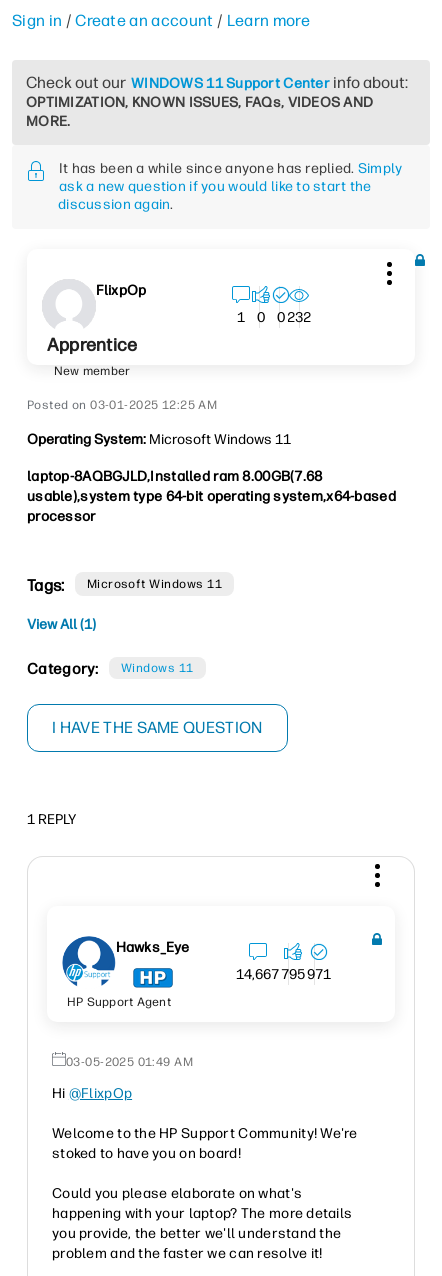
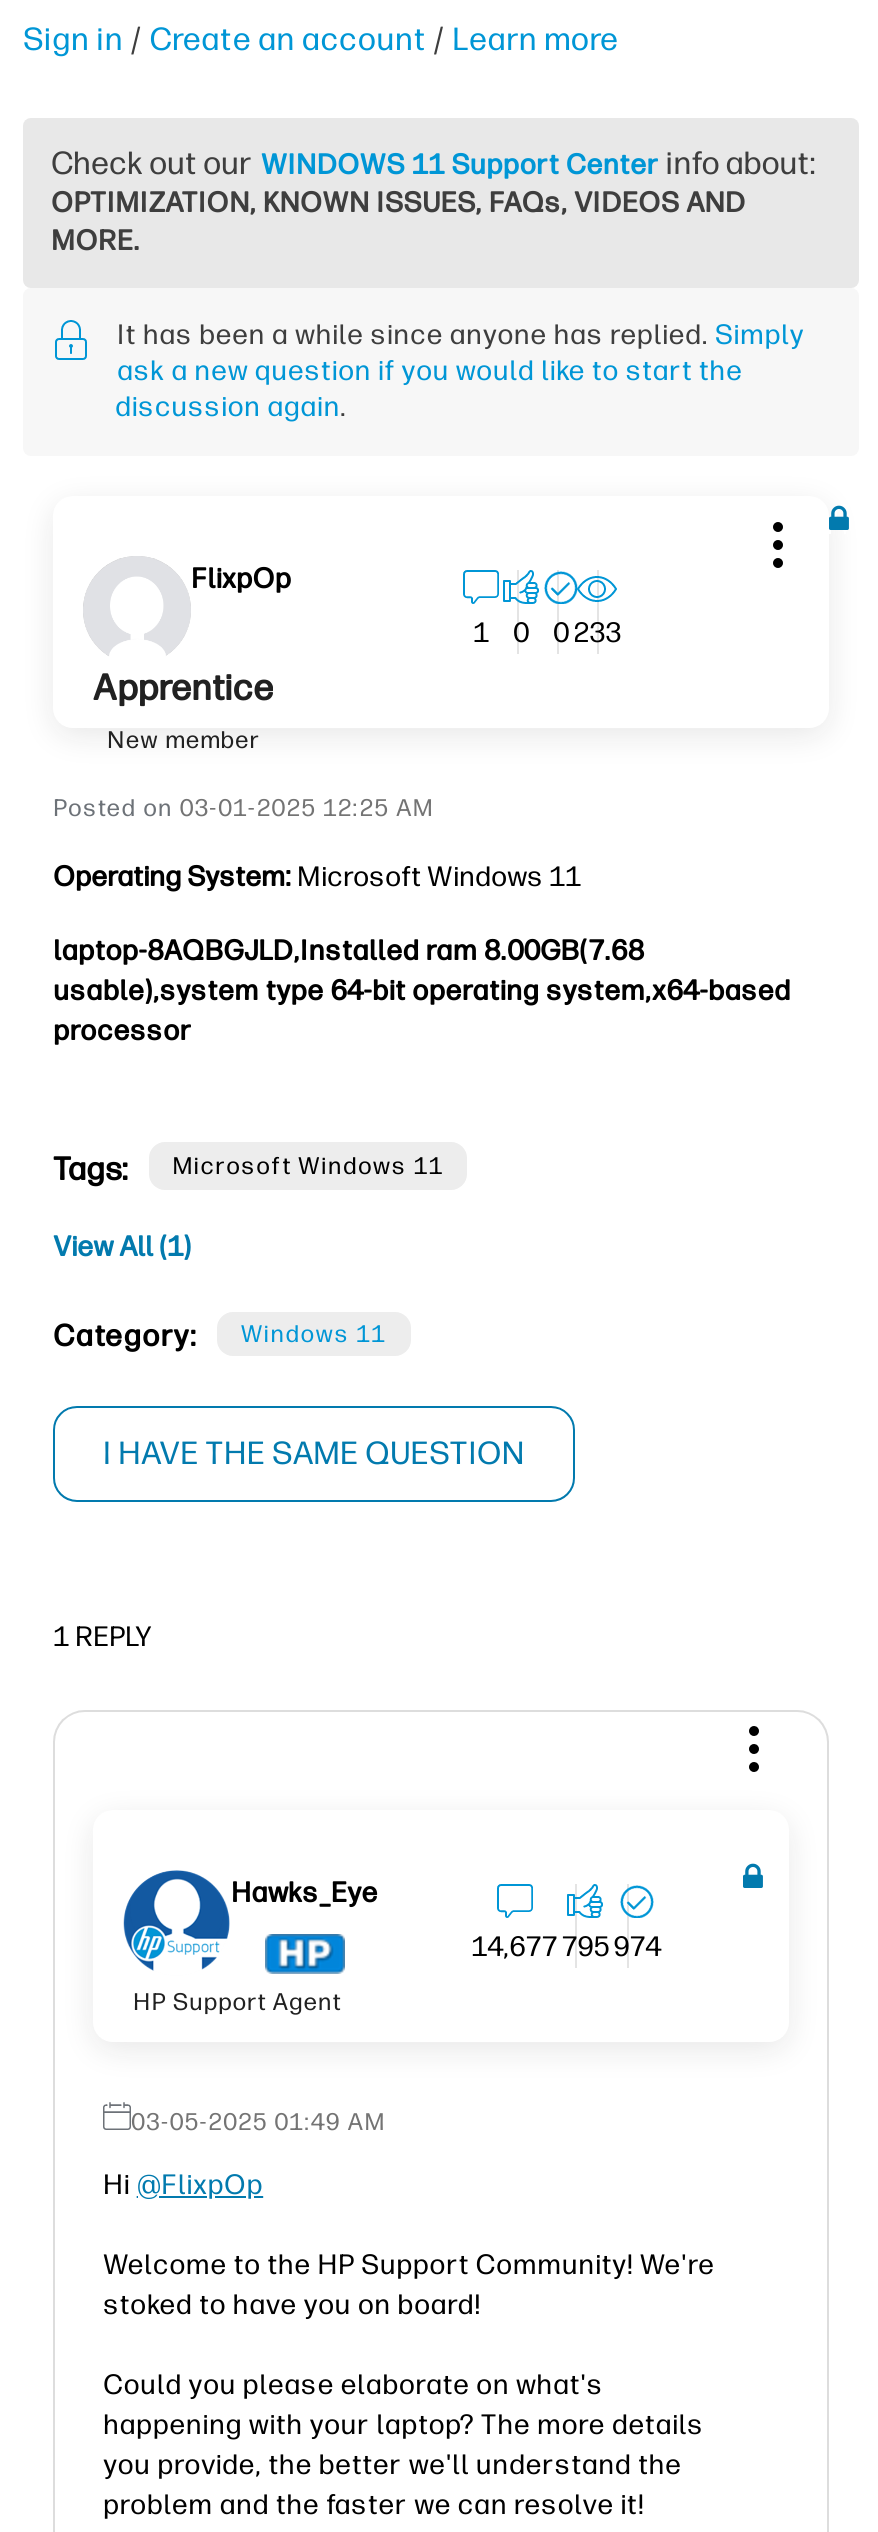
[237,308,311,326] 1 0 0 232 -> [473,615,621,650] 1 0 0 233
[236,966,331,983] 14,667 795 971 -> [471,1930,661,1964] 14,677 795 974

